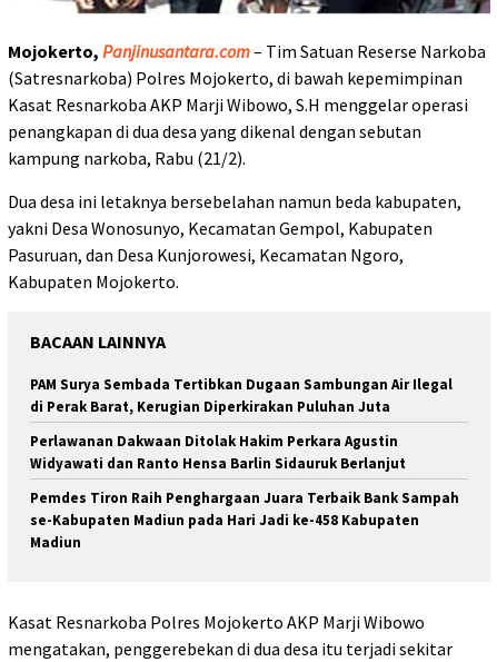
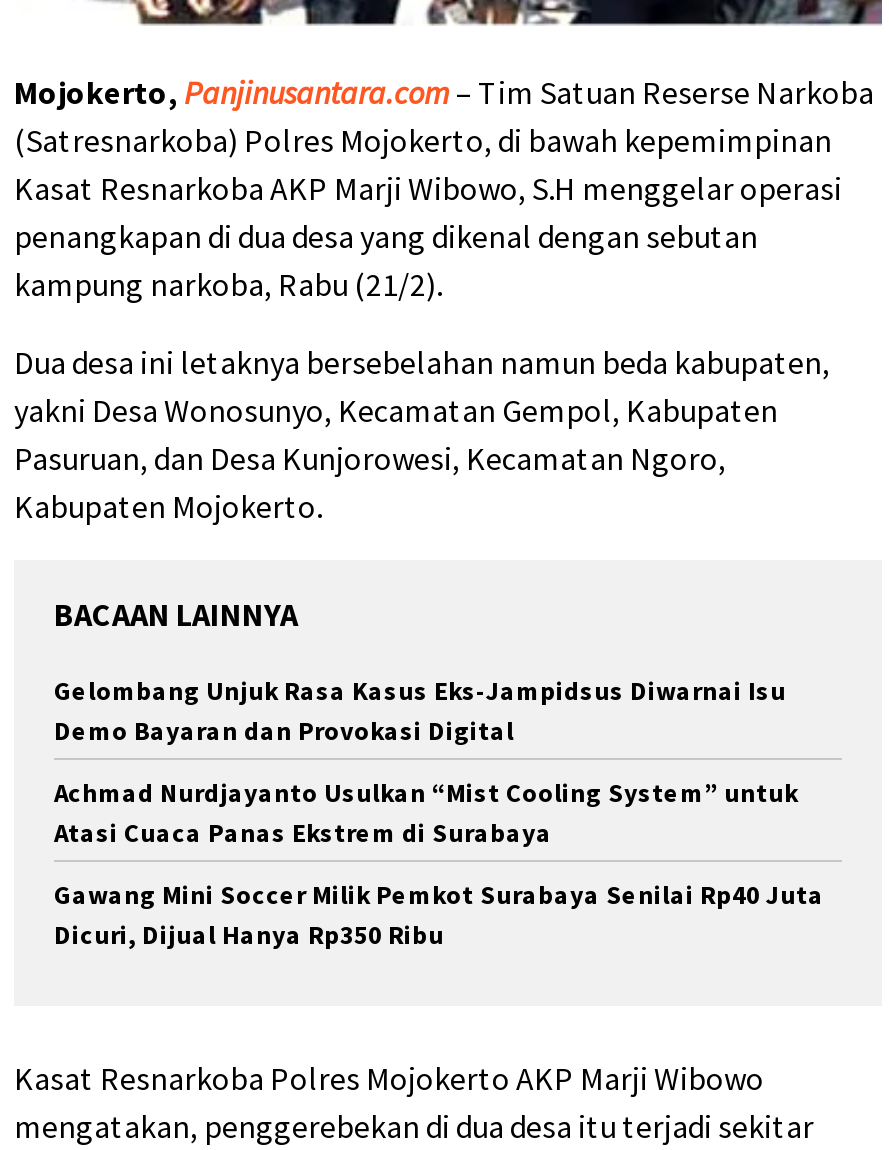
[30,375,453,417] PAM Surya Sembada Tertibkan Dugaan Sambungan Air Ilegal | di Perak Barat, Kerugian Diperkirakan Puluhan Juta -> [54,675,786,749] Gelombang Unjuk Rasa Kasus Eks-Jampidsus Diwarnai Isu | Demo Bayaran dan Provokasi Digital
[30,432,406,473] Perlawanan Dakwaan Ditolak Hakim Perkara Agustin | Widyawati dan Ranto Hensa Barlin Sidauruk Berlanjut -> [54,777,798,851] Achmad Nurdjayanto Usulkan “Mist Cooling System” untuk | Atasi Cuaca Panas Ekstrem di Surabaya
[30,489,459,552] Pemdes Tiron Raih Penghargaan Juara Terbaik Bank Sampah | se-Kabupaten Madiun pada Hari Jadi ke-458 Kabupaten | Madiun -> [54,879,824,953] Gawang Mini Soccer Milik Pemkot Surabaya Senilai Rp40 Juta | Dicuri, Dijual Hanya Rp350 Ribu

